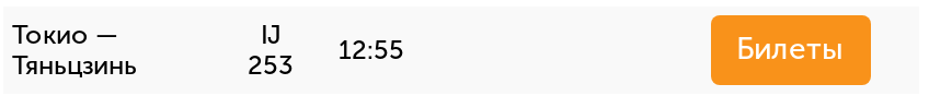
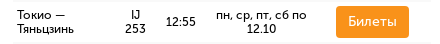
none -> [215,8,306,36] пн, ср, пт, сб по | 12.10

